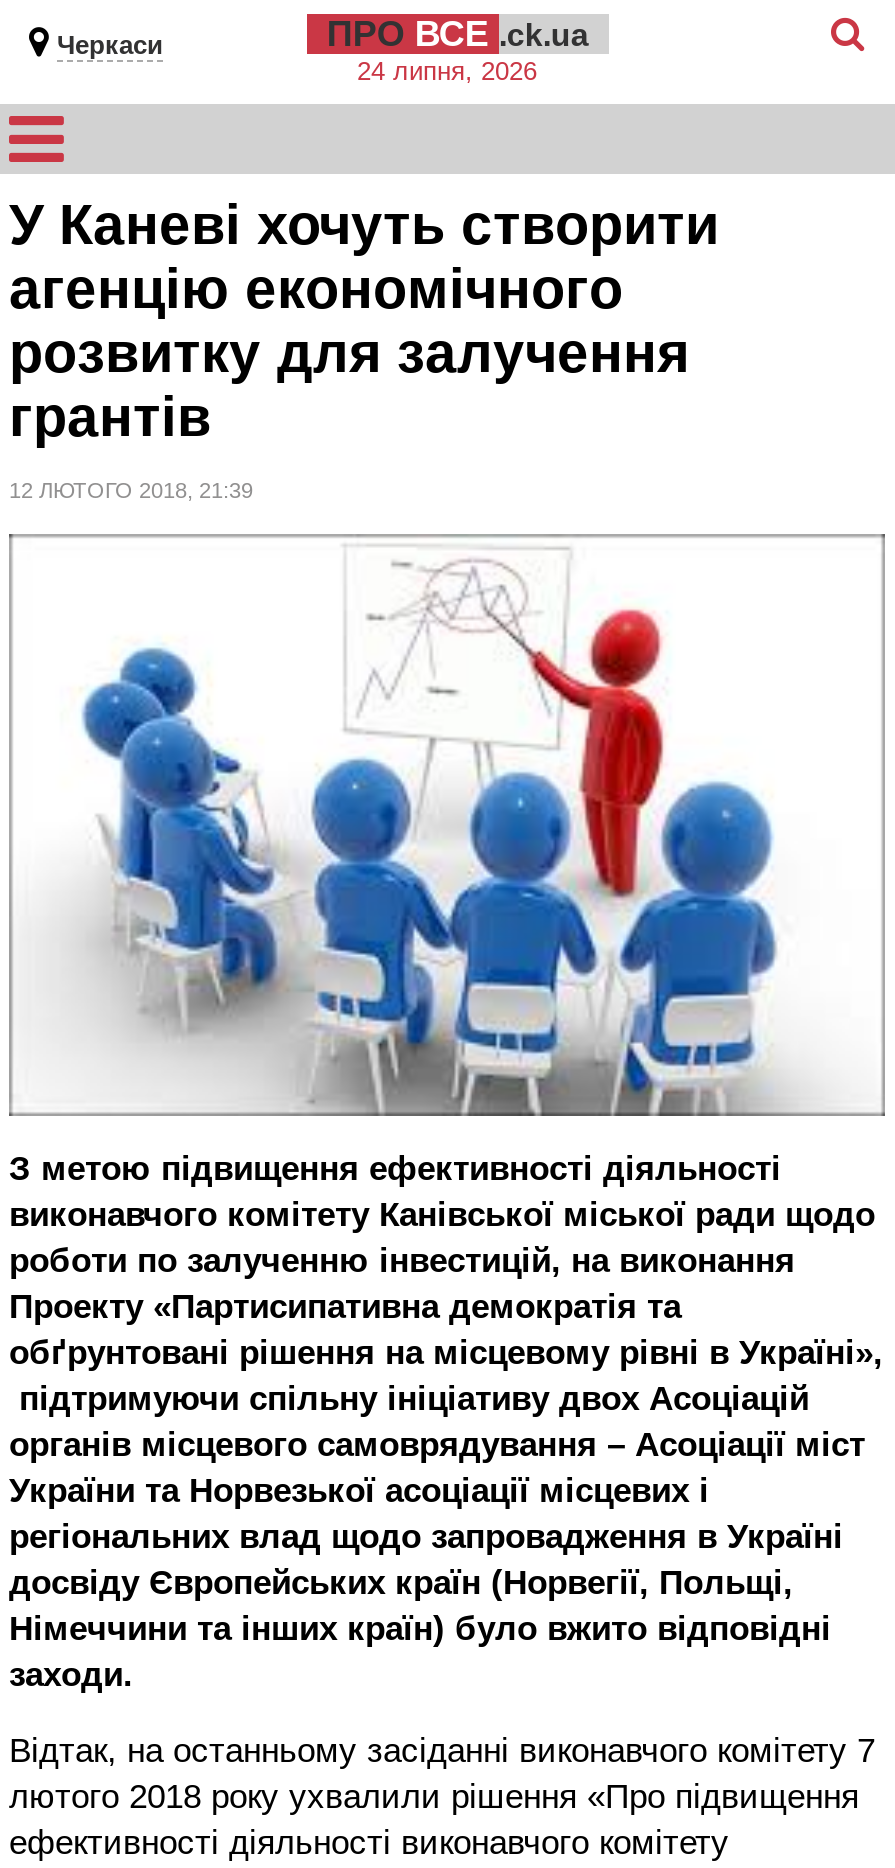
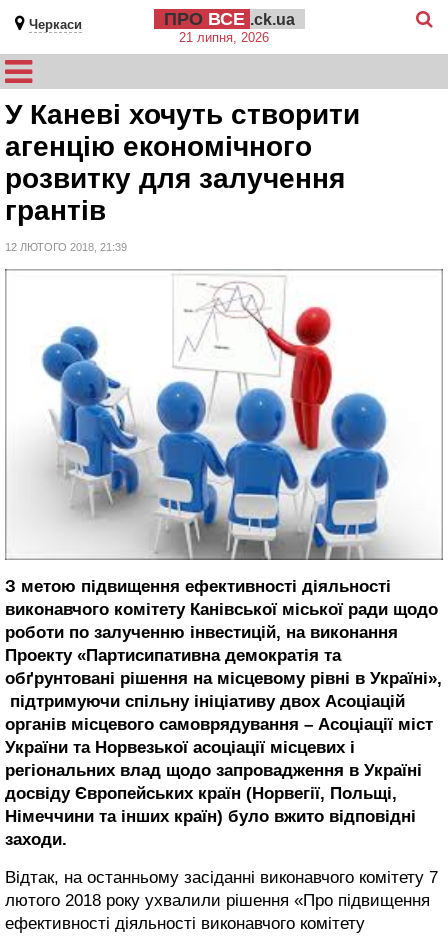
[357,56,537,86] 24 липня, 2026 -> [179,30,269,45] 21 липня, 2026

